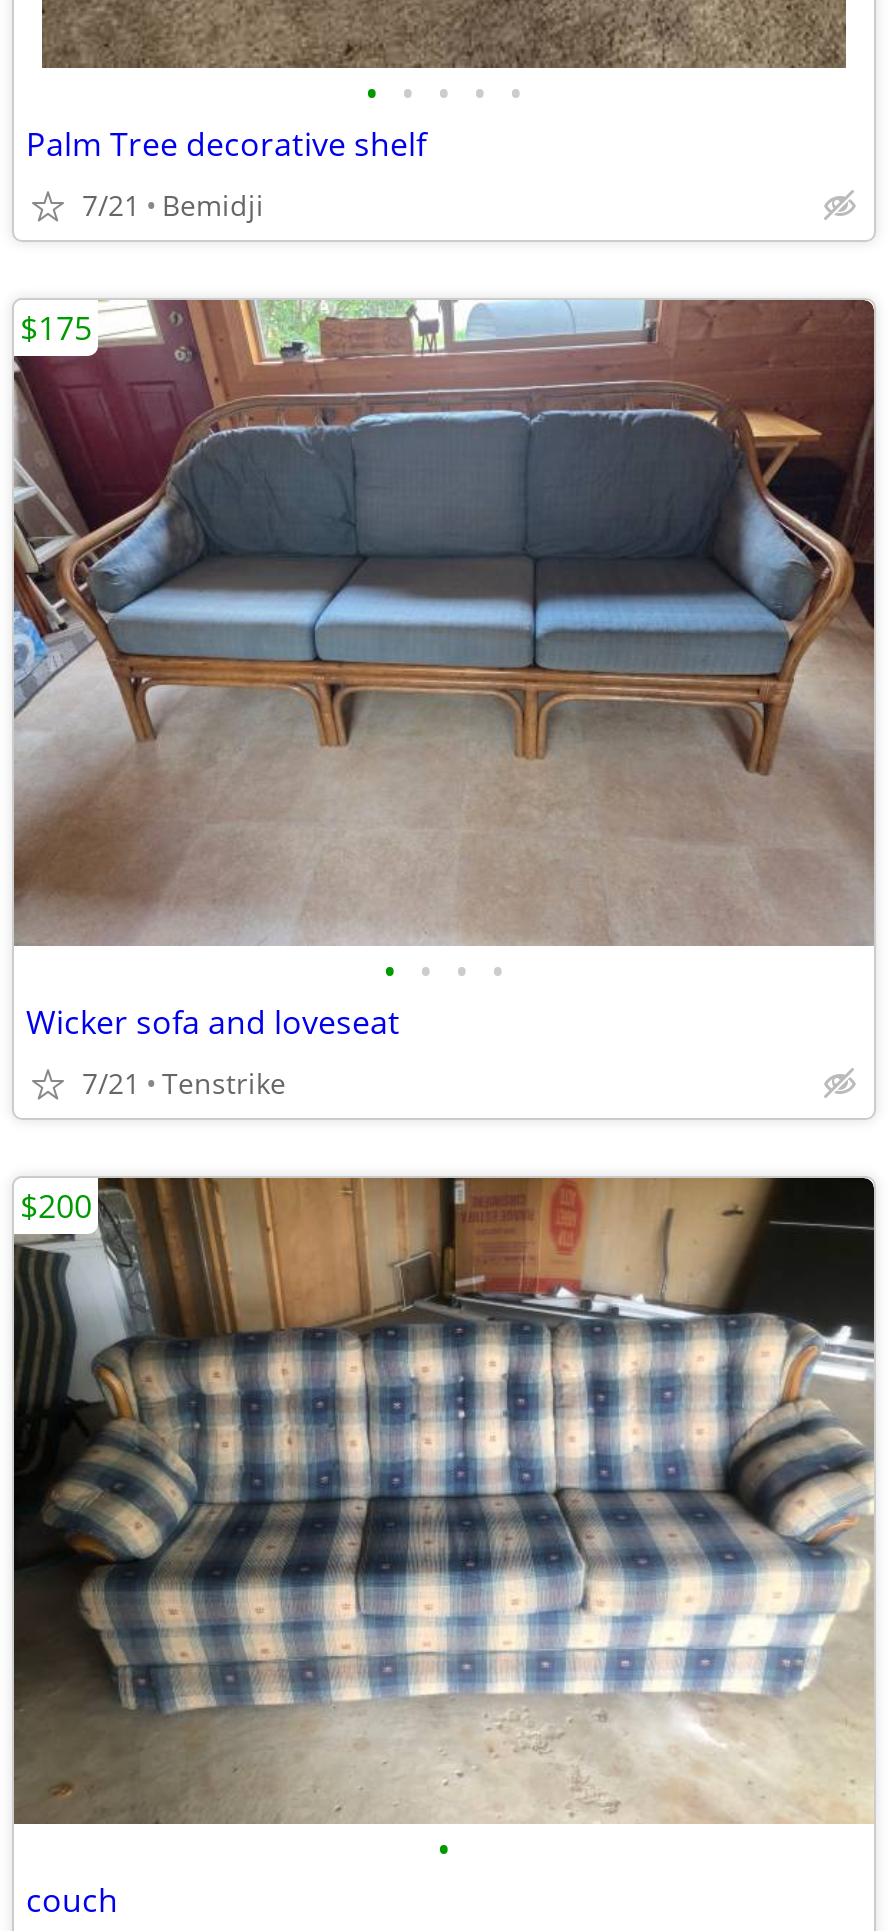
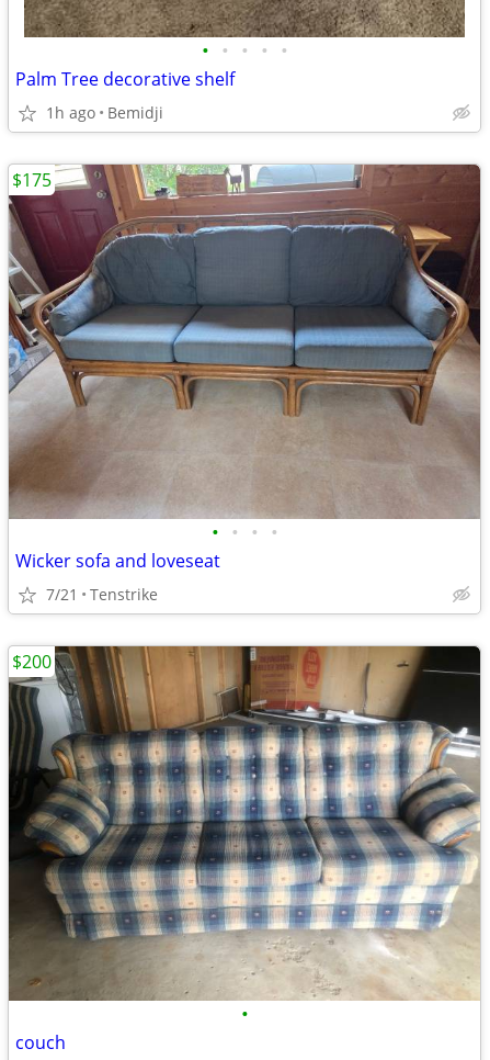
[82,186,264,224] 7/21 Bemidji -> [46,102,163,123] 1h ago Bemidji

